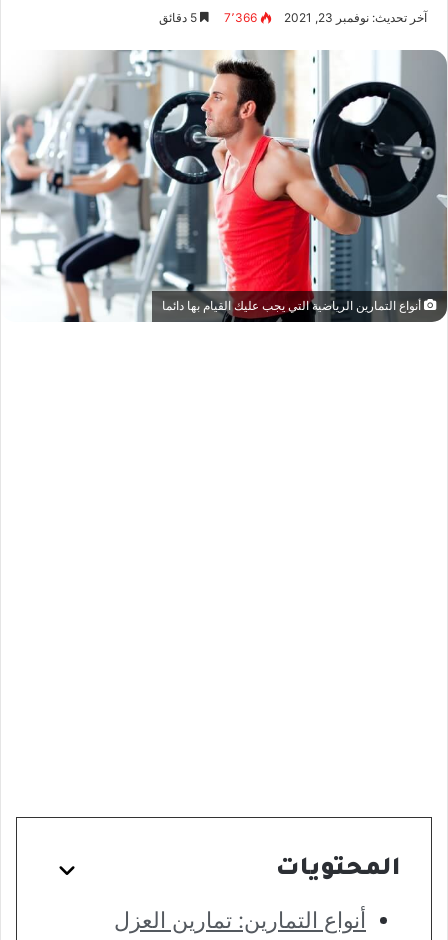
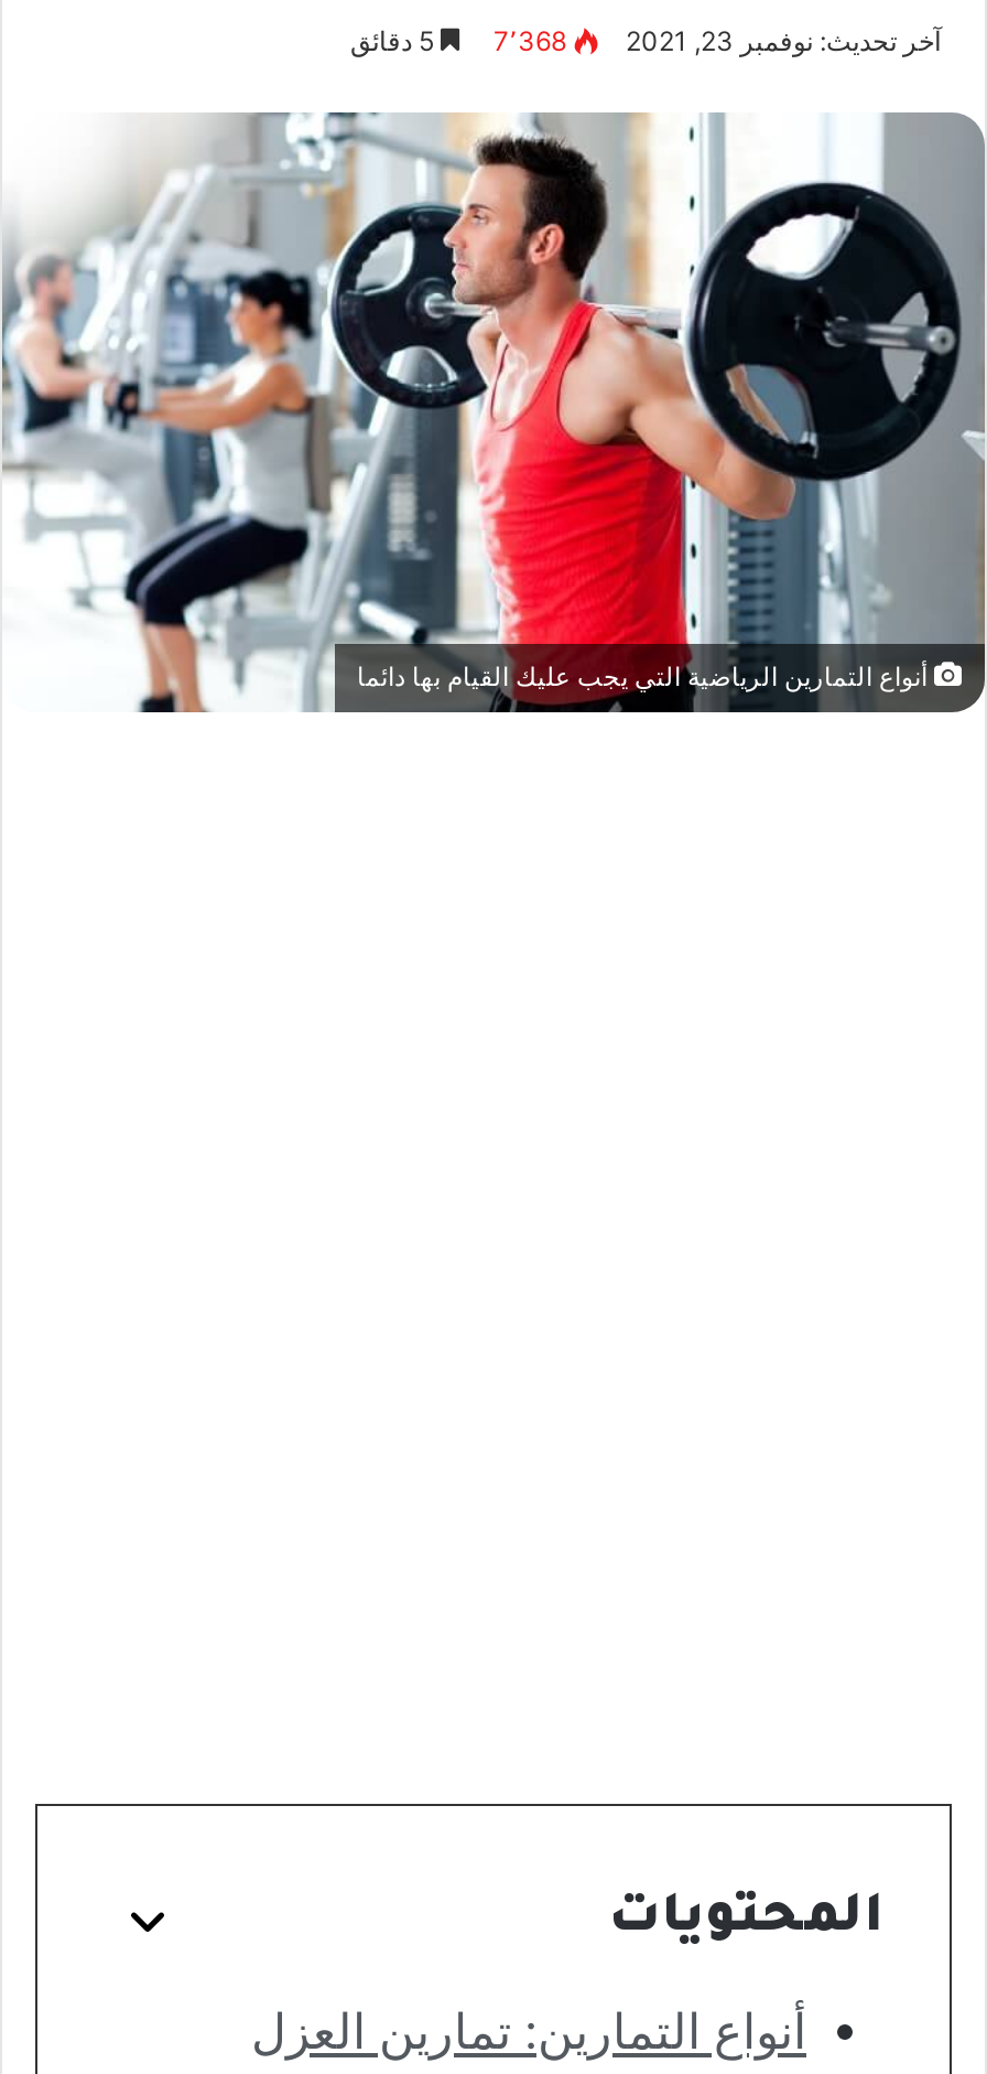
[224,10,257,25] 7٬366 -> [493,24,566,57] 7٬368

